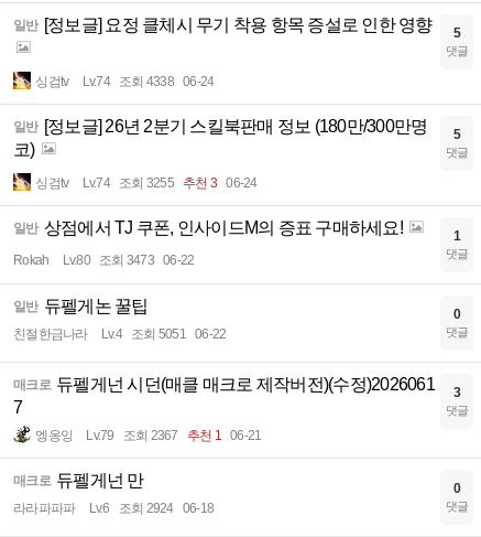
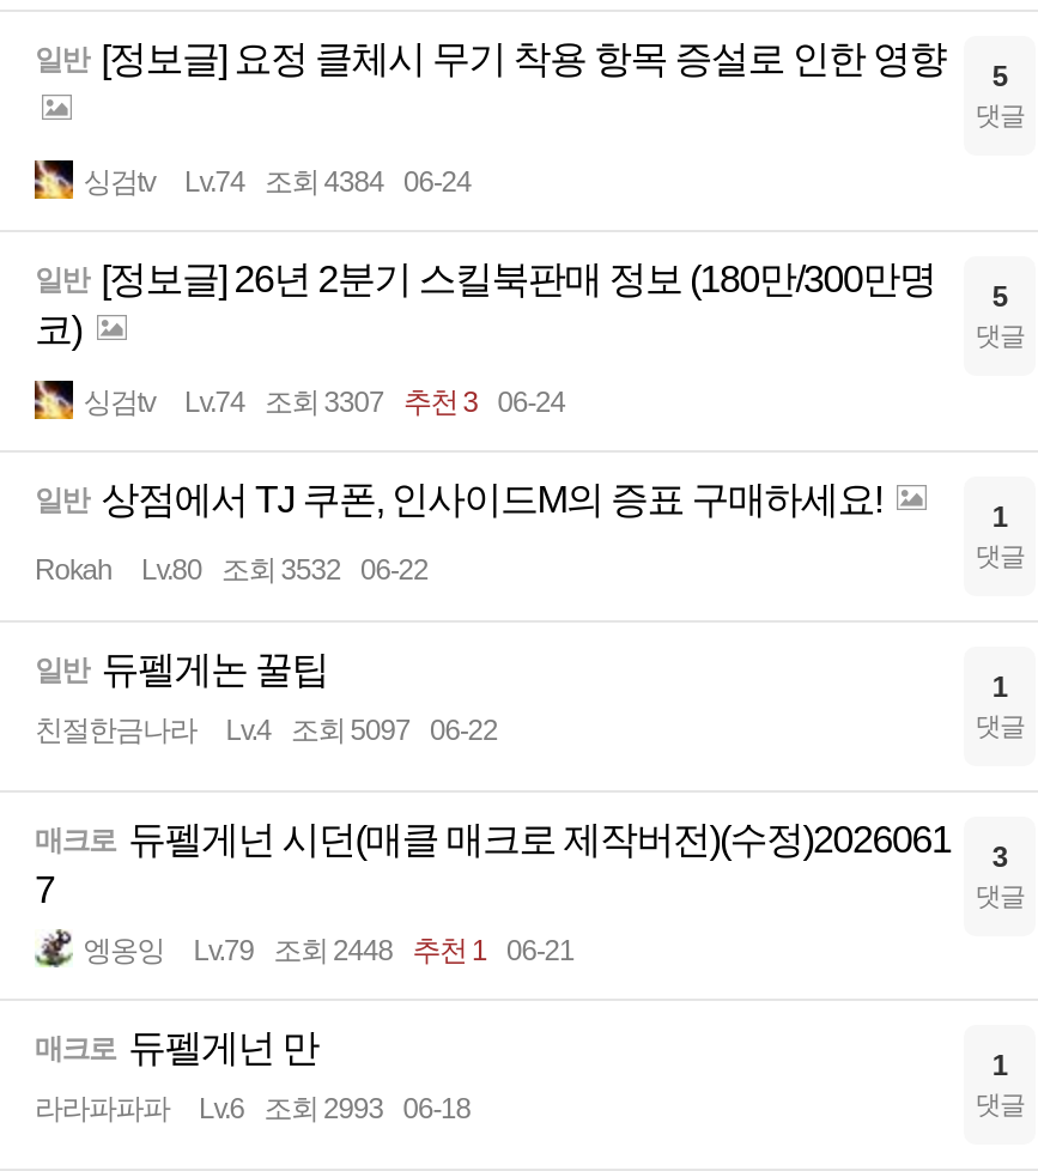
[82,74,214,89] Lv.74 조회 4338 06-24 -> [184,165,471,199] Lv.74 조회 4384 06-24
[82,175,257,191] Lv.74 조회 3255 추천 3 06-24 -> [184,386,565,419] Lv.74 조회 3307 추천 3 06-24
[13,253,194,268] Rokah Lv.80 조회 3473 06-22 -> [35,553,428,587] Rokah Lv.80 조회 3532 06-22
[453,307,460,322] 0 -> [992,671,1007,704] 1
[13,326,226,342] 친절한금나라 Lv.4 조회 5051 06-22 -> [35,714,497,747] 친절한금나라 Lv.4 조회 5097 06-22
[86,428,261,443] Lv.79 조회 2367 추천 1 06-21 -> [193,934,574,967] Lv.79 조회 2448 추천 1 06-21
[453,481,460,496] 0 -> [992,1049,1007,1082] 1
[13,501,214,516] 라라파파파 Lv.6 조회 2924 06-18 -> [35,1092,471,1126] 라라파파파 Lv.6 조회 2993 06-18

